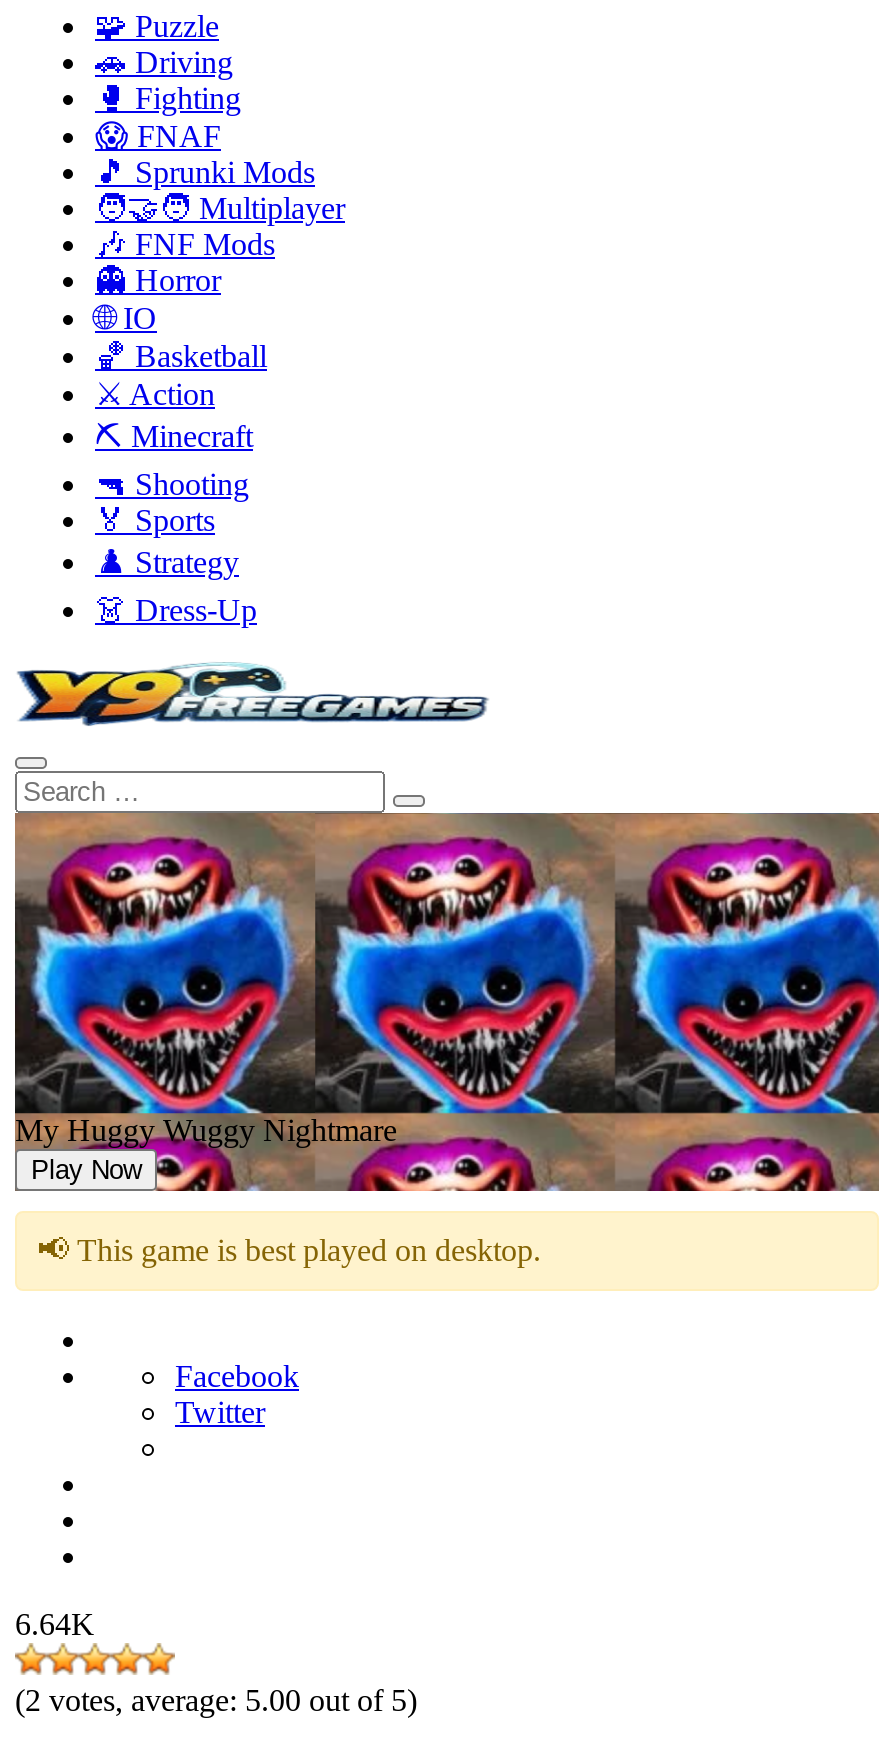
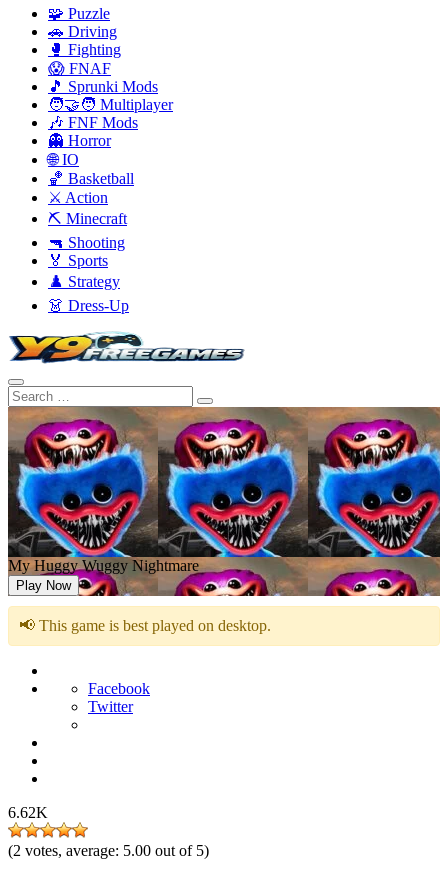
[15,1607,95,1641] 6.64K -> [8,804,48,821] 6.62K

